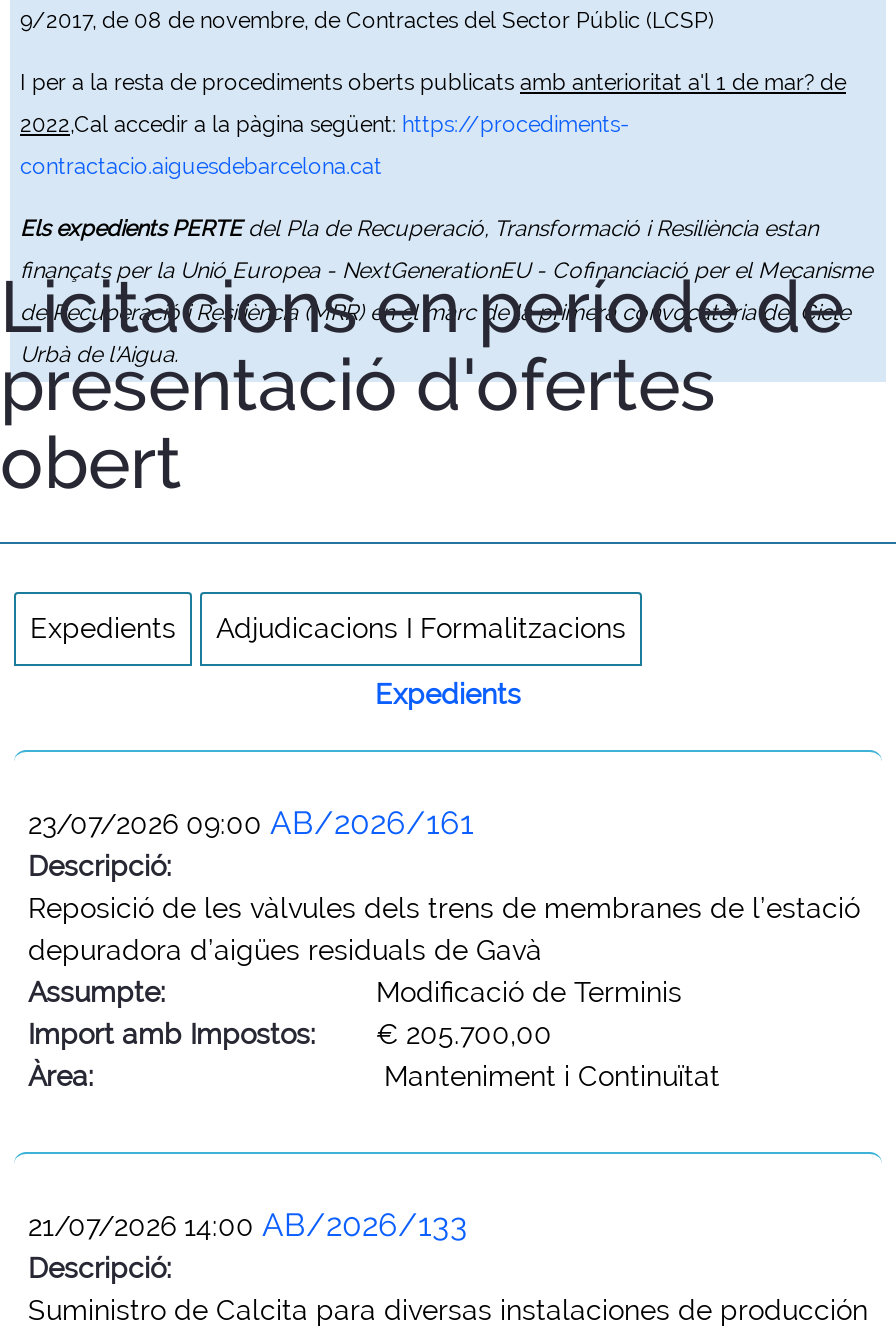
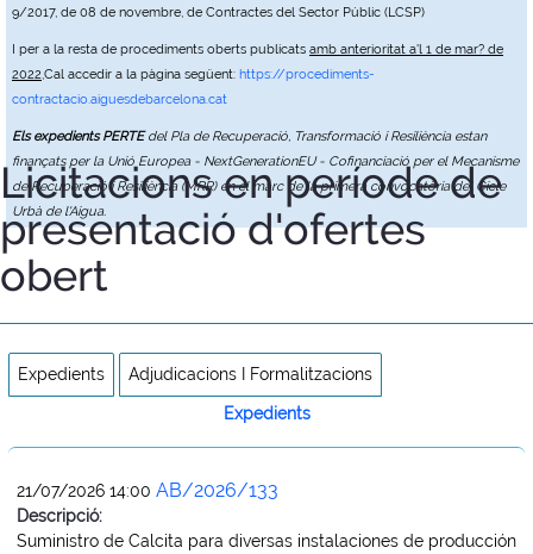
[28,804,860,1092] 23/07/2026 09:00 AB/2026/161 | Descripció: | Reposició de les vàlvules dels trens de membranes de l’estació | depuradora d’aigües residuals de Gavà | Assumpte: | Modificació de Terminis | Import amb Impostos: | € 205.700,00 | Àrea: | Manteniment i Continuïtat -> none

